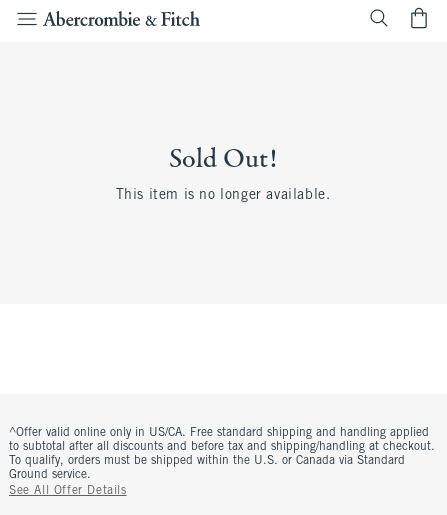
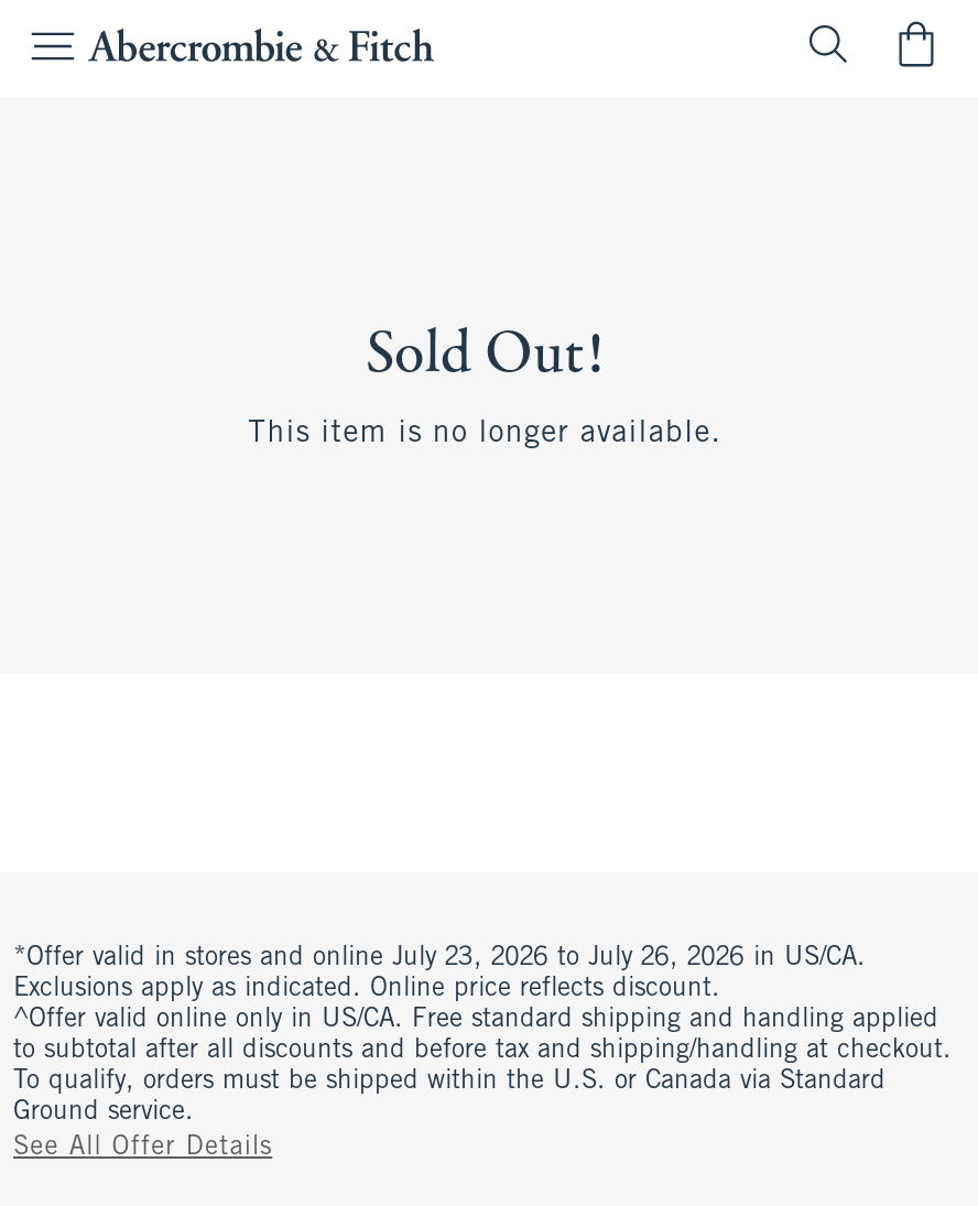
none -> [13,945,866,1002] *Offer valid in stores and online July 23, 2026 to July 26, 2026 in US/CA. | Exclusions apply as indicated. Online price reflects discount.

